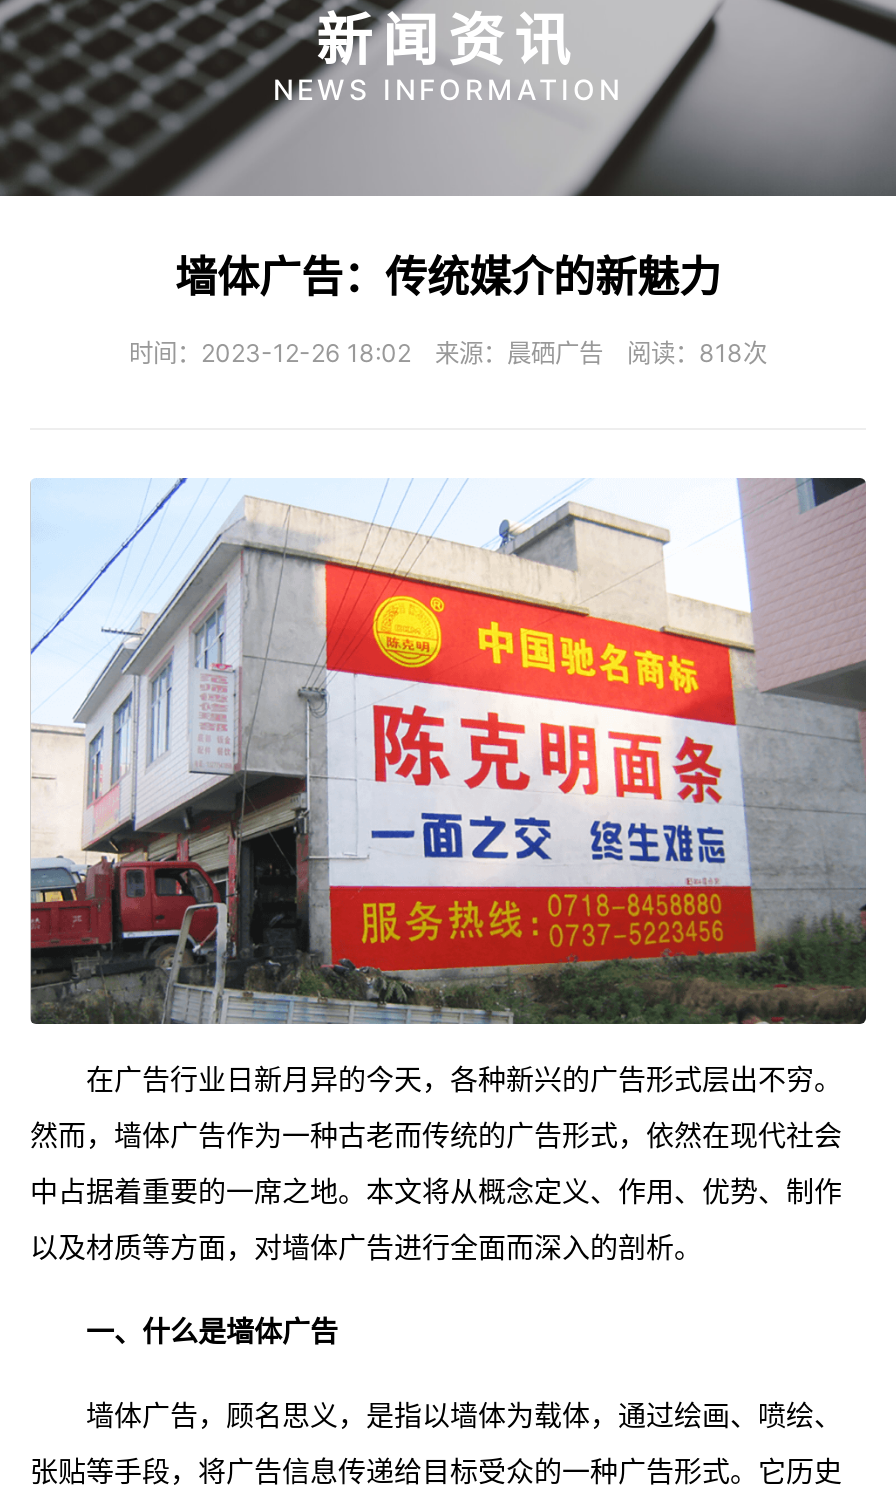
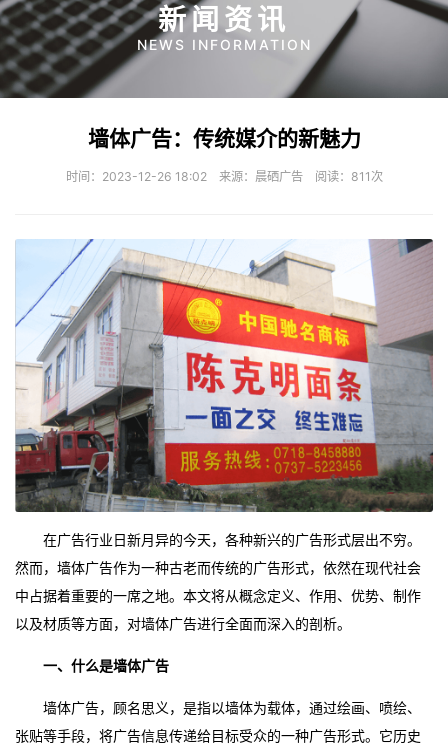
[129,338,767,368] 时间：2023-12-26 18:02 来源：晨硒广告阅读：818次 -> [65,169,382,184] 时间：2023-12-26 18:02 来源：晨硒广告阅读：811次

